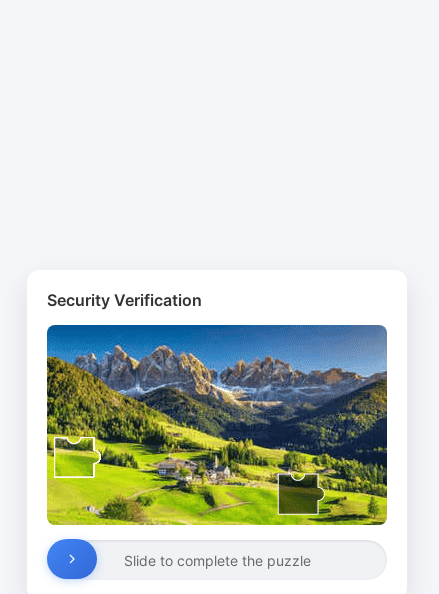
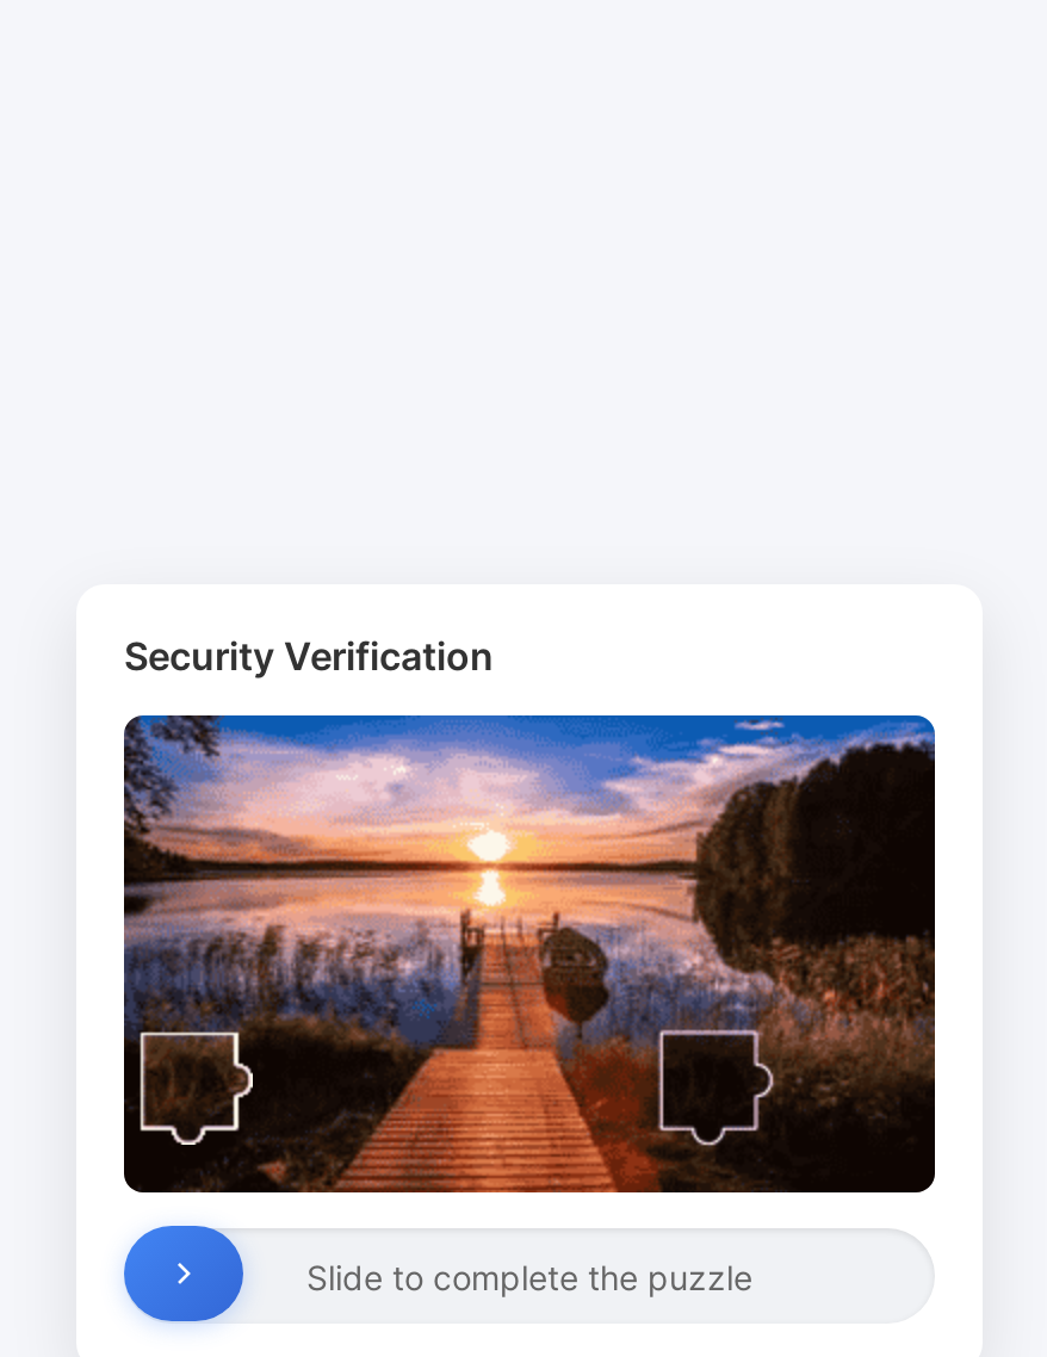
[46,324,388,526] [image] -> [122,713,937,1195] [image]

